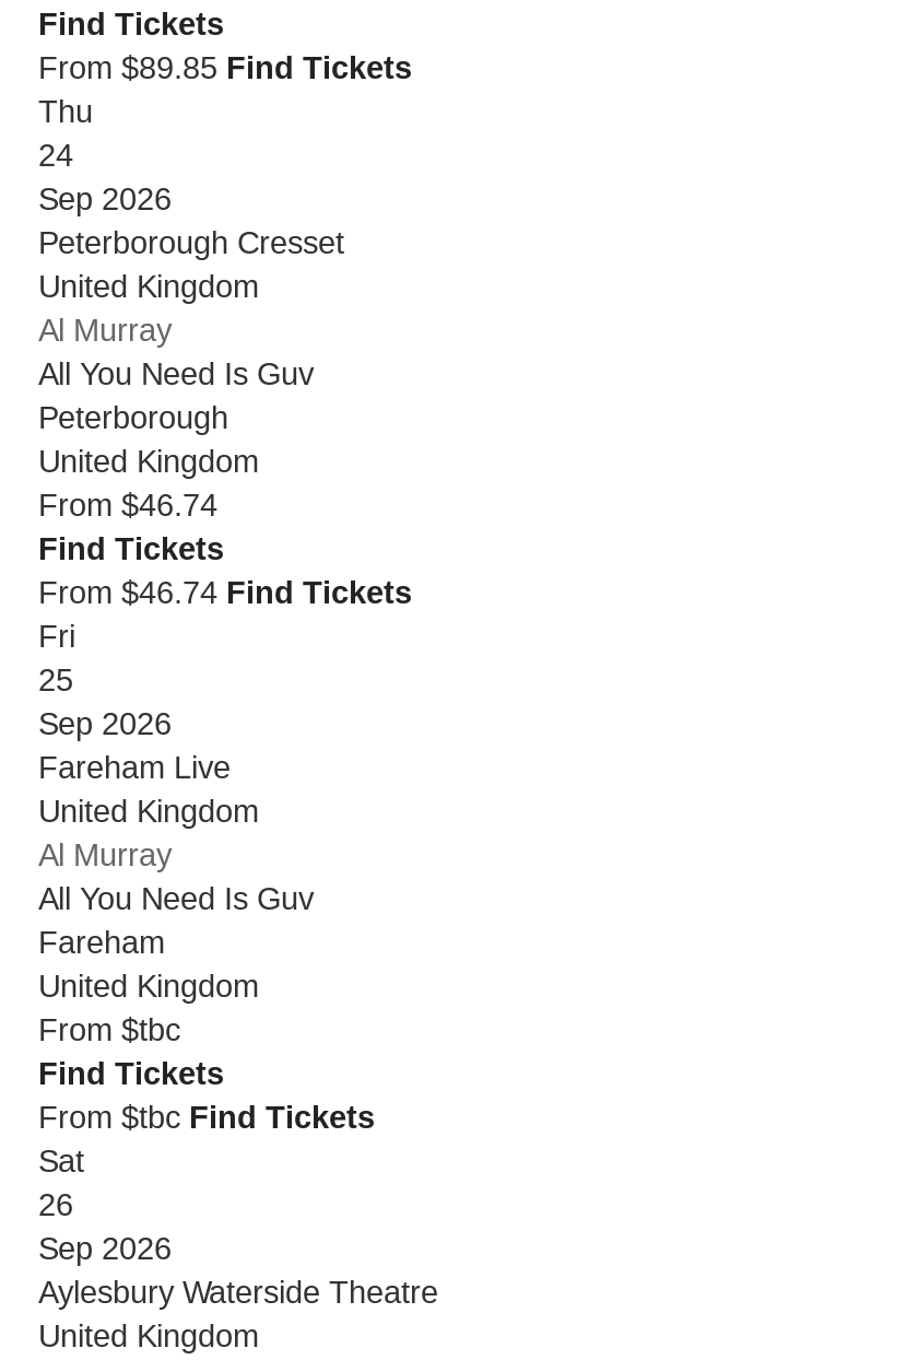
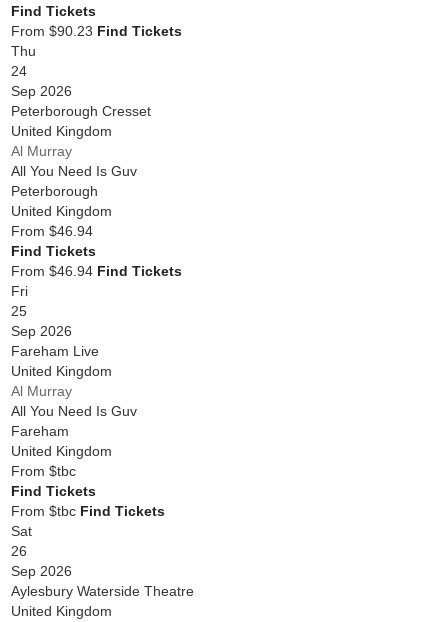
[38,50,412,85] From $89.85 Find Tickets -> [11,23,182,39] From $90.23 Find Tickets
[38,488,217,523] From $46.74 -> [11,223,93,239] From $46.94
[38,575,412,610] From $46.74 Find Tickets -> [11,263,182,279] From $46.94 Find Tickets

